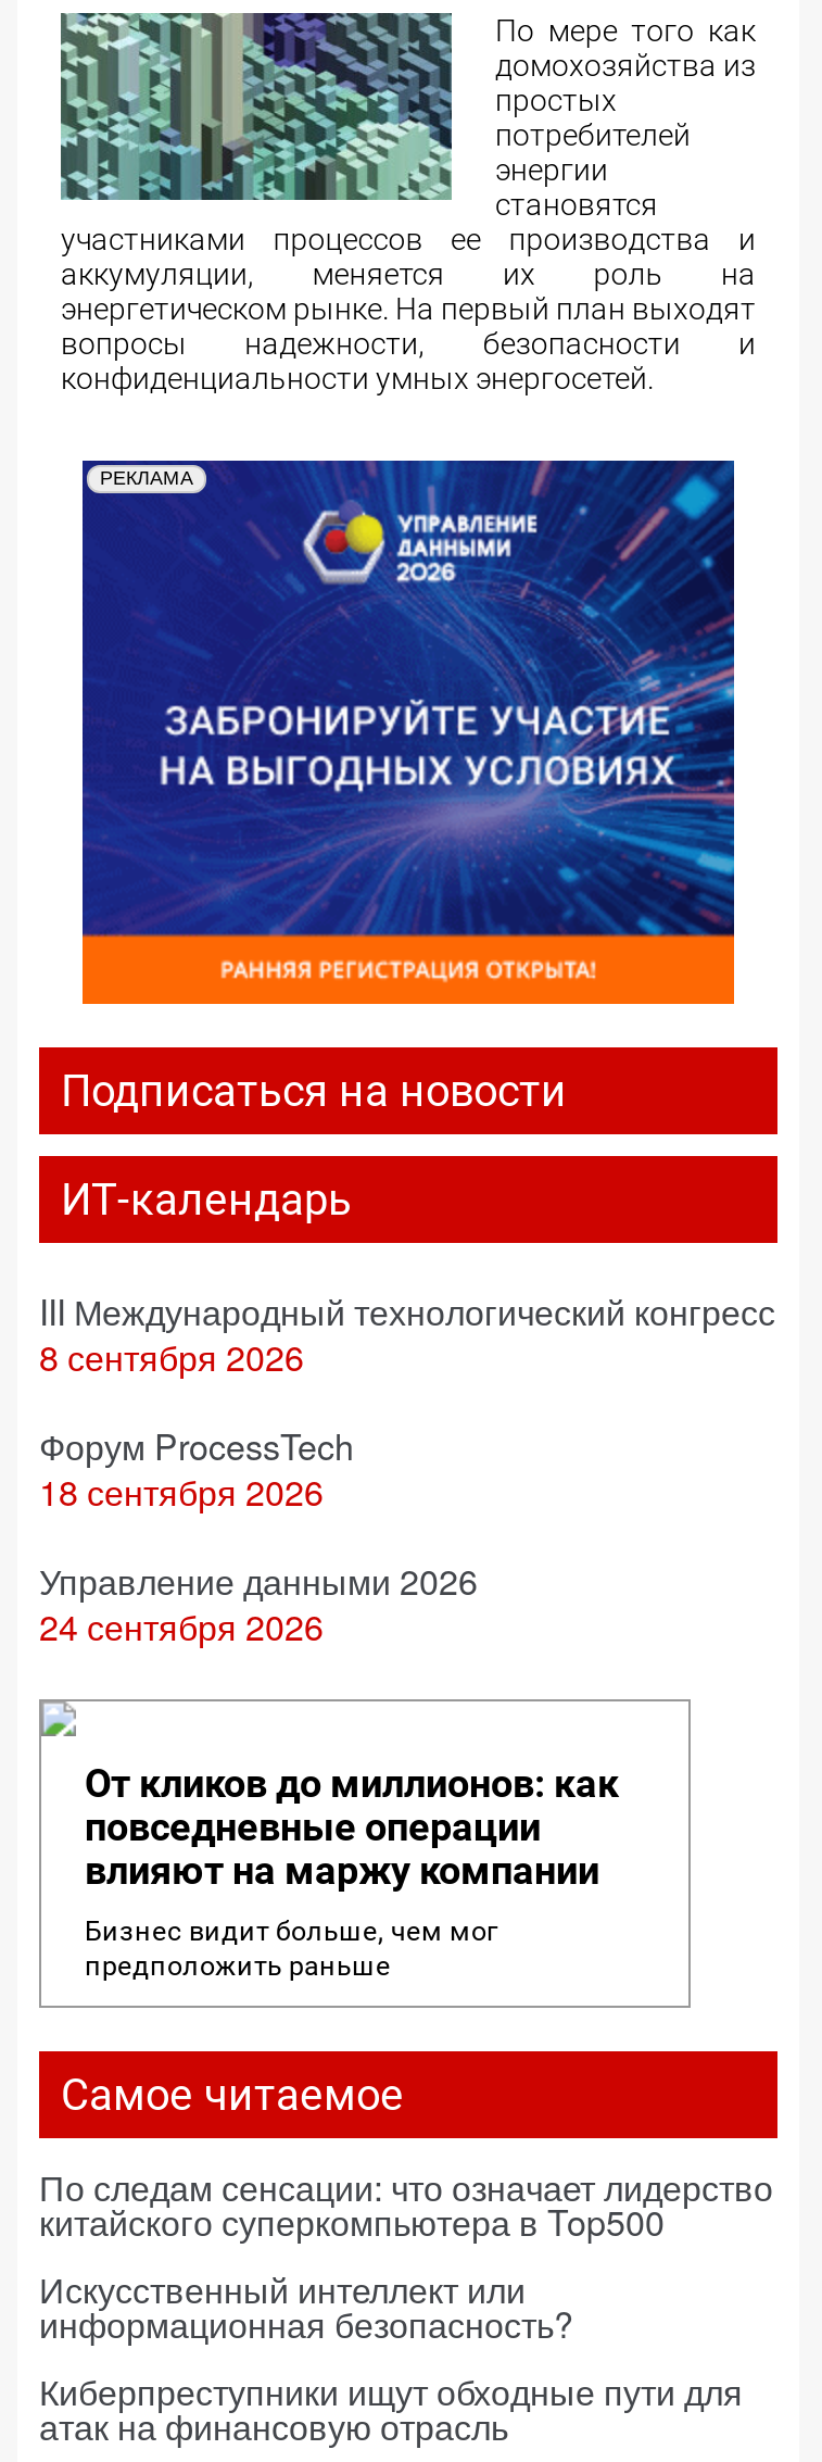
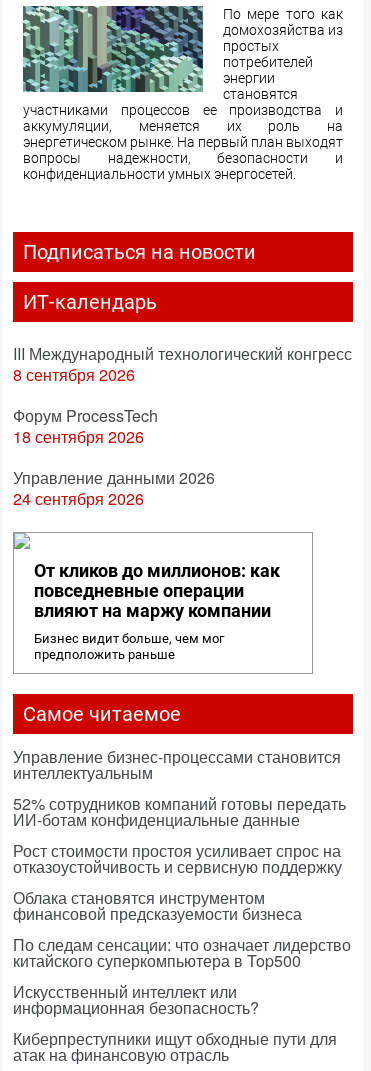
[61,459,736,1006] [image] | РЕКЛАМА -> none
moved [39,1065,775,2121] -> [13,240,352,726]: Подписаться на новости | ИТ-календарь | III Международный технологический конгресс | ... | предположить раньше | Самое читаемое
none -> [13,745,346,925] Управление бизнес-процессами становится | интеллектуальным | 52% сотрудников компаний готовы передать | ИИ-ботам конфиденциальные данные | Рост стоимости простоя усиливает спрос на | отказоустойчивость и сервисную поддержку | Облака становятся инструментом | финансовой предсказуемости бизнеса

